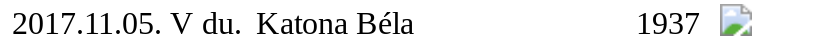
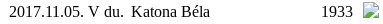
[636,6,700,40] 1937 -> [321,3,353,20] 1933

